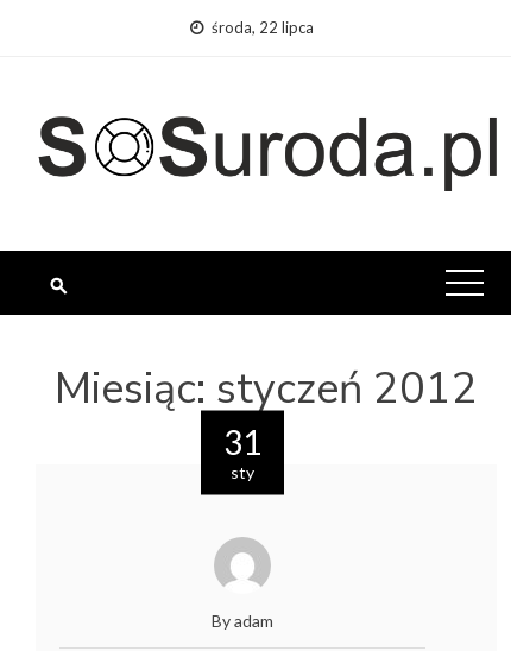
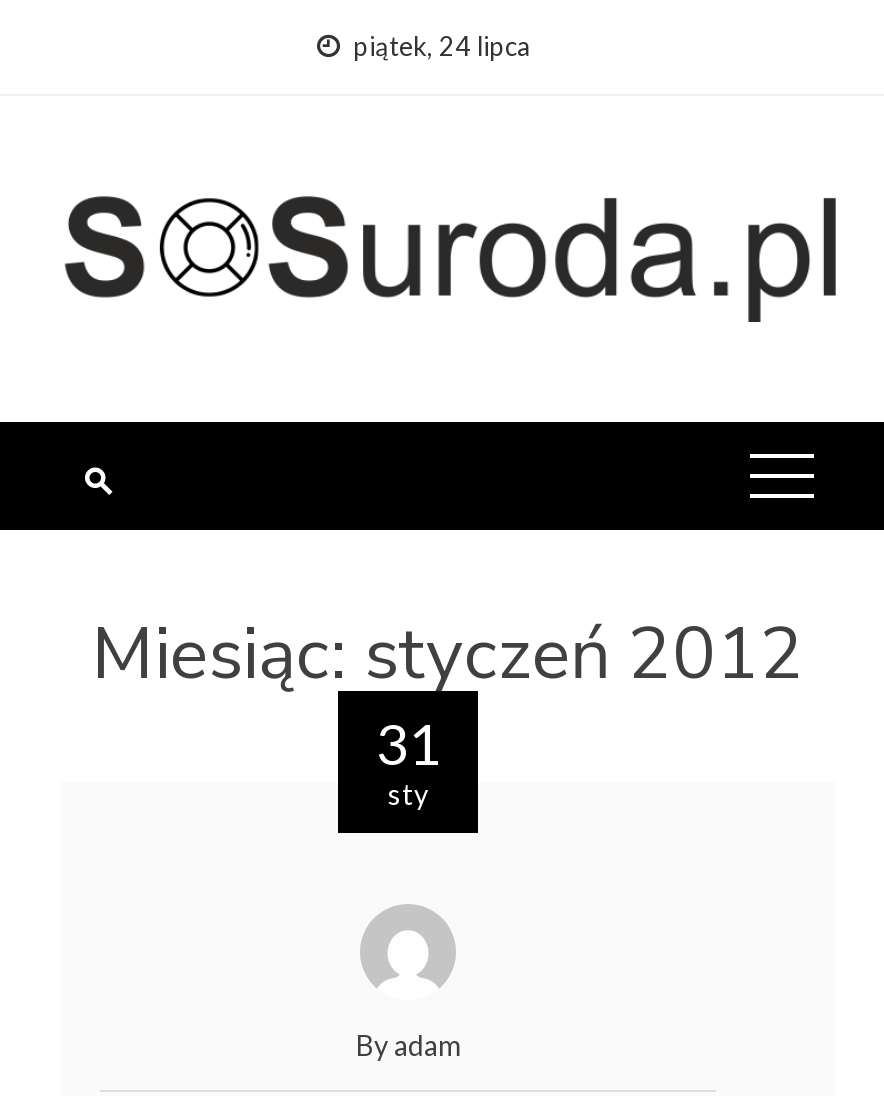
[212,18,314,37] środa, 22 lipca -> [353,30,531,62] piątek, 24 lipca

